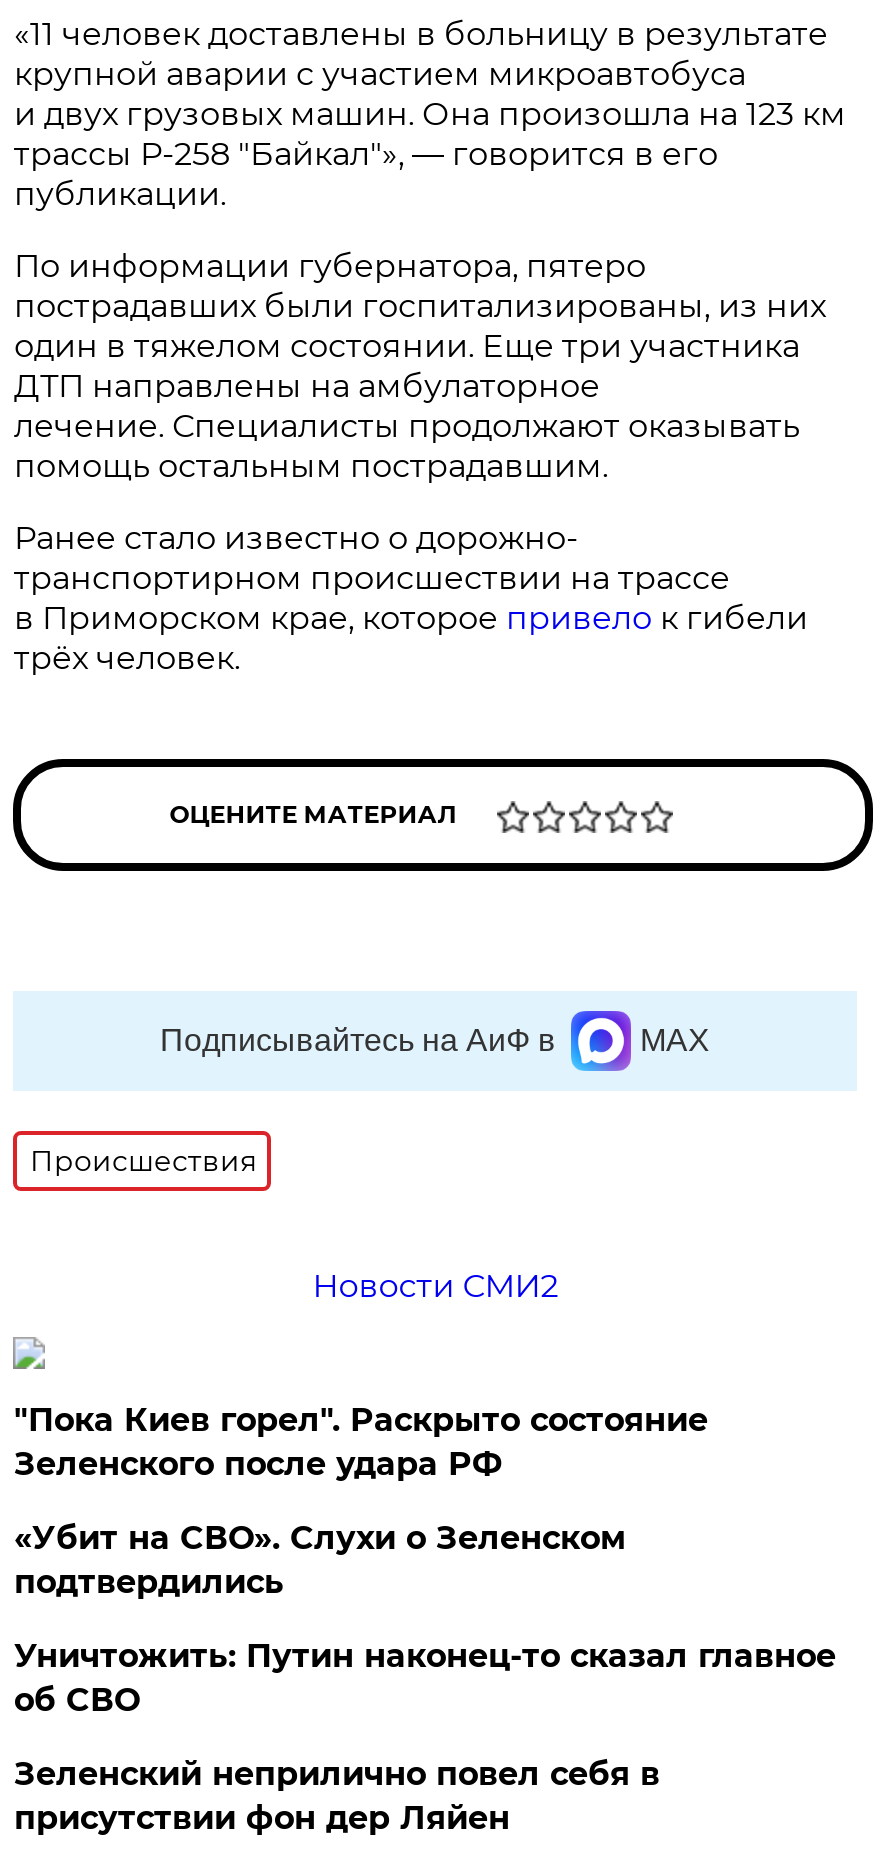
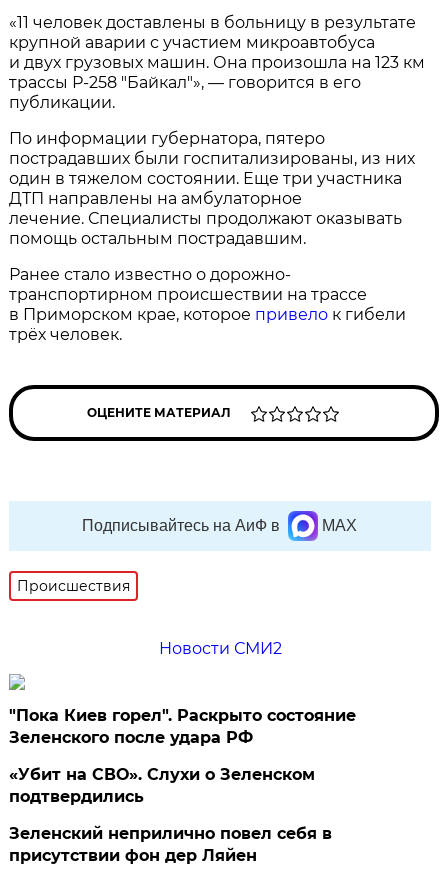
[14,1637,836,1719] Уничтожить: Путин наконец-то сказал главное | об СВО -> none

